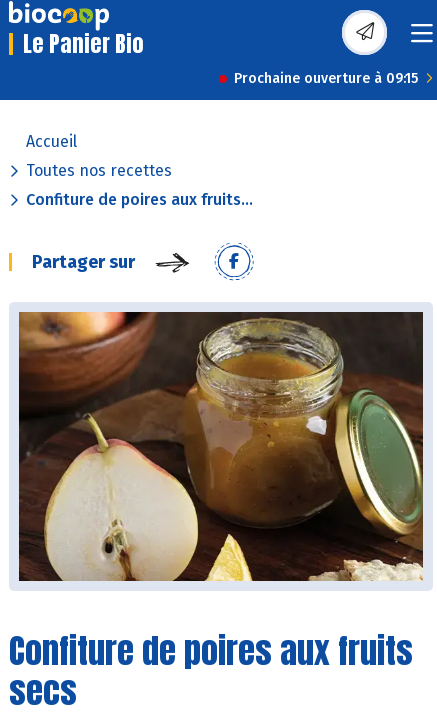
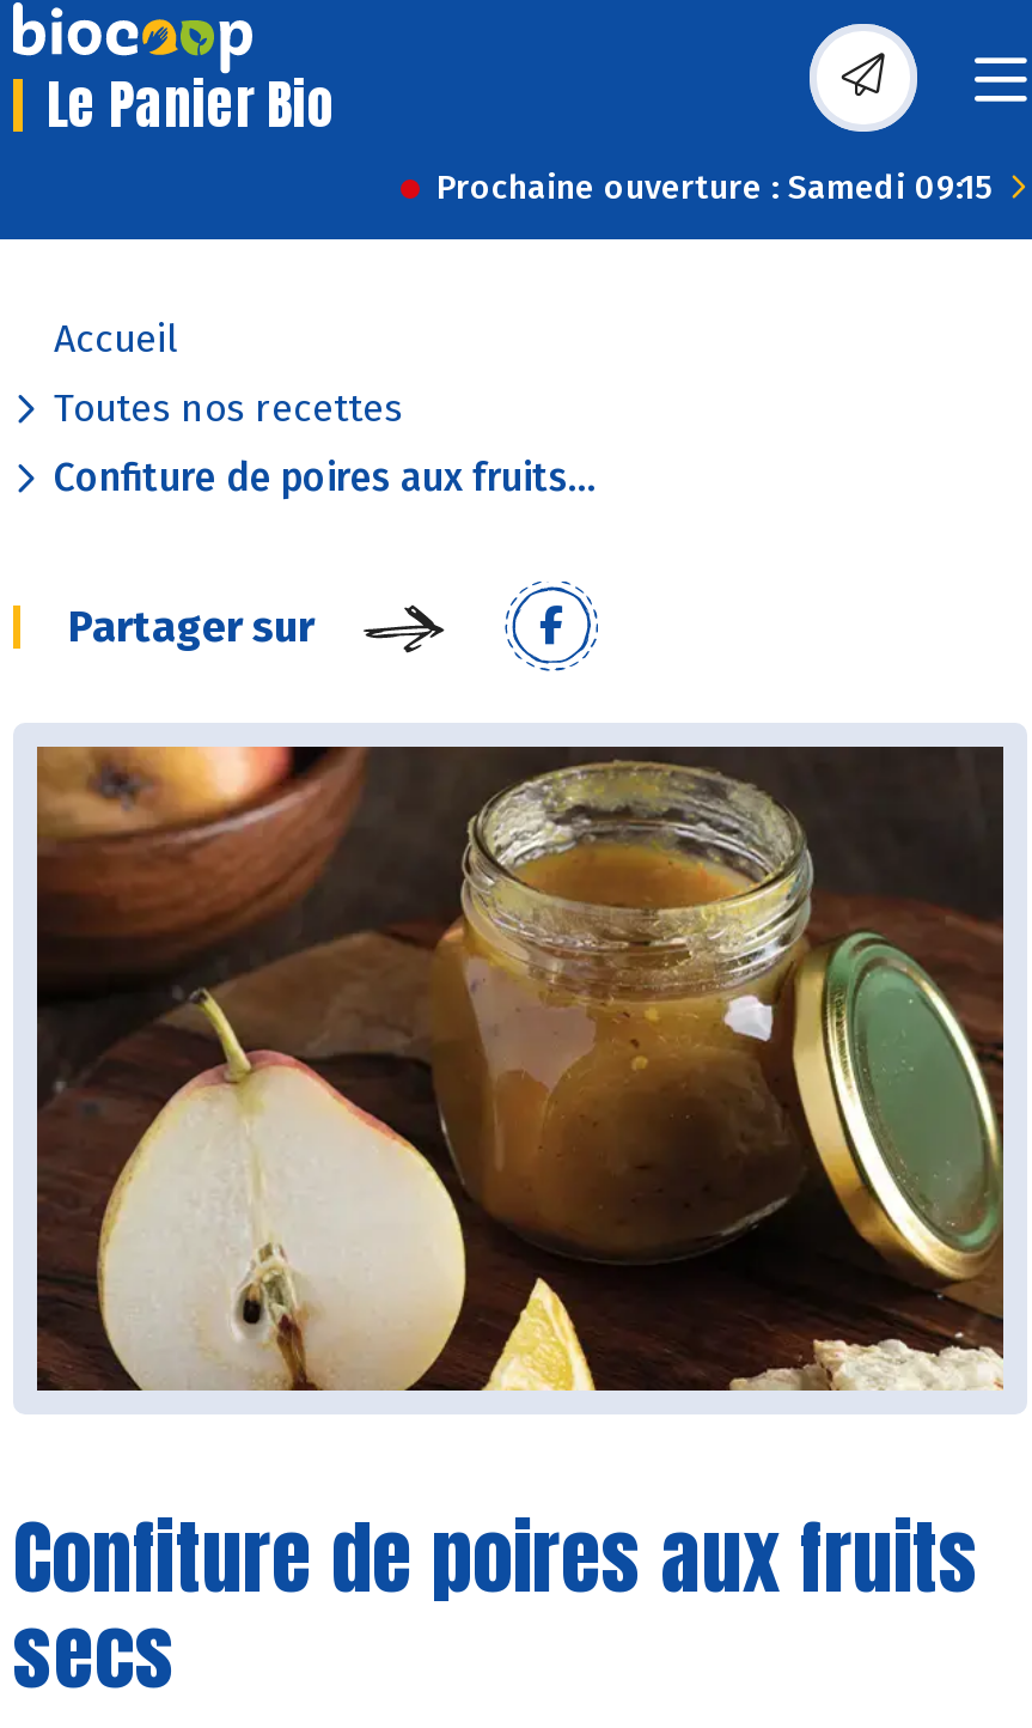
[234,70,418,87] Prochaine ouverture à 09:15 -> [436,168,991,208] Prochaine ouverture : Samedi 09:15

